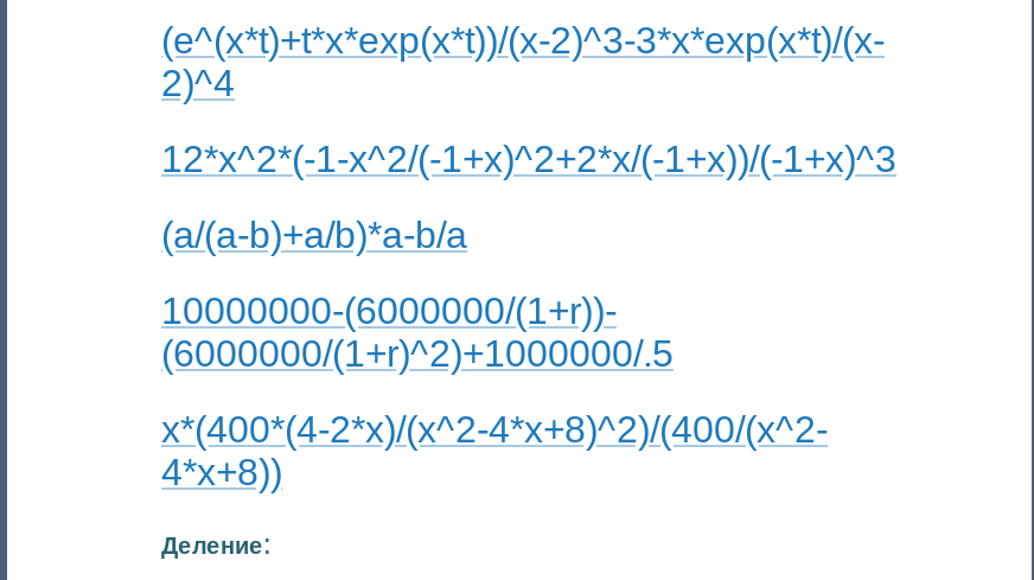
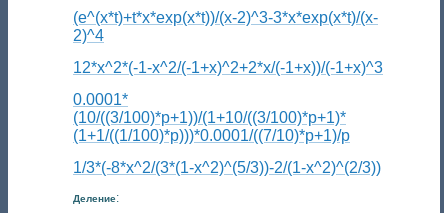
[161,215,828,492] (a/(a-b)+a/b)*a-b/a | 10000000-(6000000/(1+r))- | (6000000/(1+r)^2)+1000000/.5 | x*(400*(4-2*x)/(x^2-4*x+8)^2)/(400/(x^2- | 4*x+8)) -> [73,91,381,176] 0.0001* | (10/((3/100)*p+1))/(1+10/((3/100)*p+1)* | (1+1/((1/100)*p)))*0.0001/((7/10)*p+1)/p | 1/3*(-8*x^2/(3*(1-x^2)^(5/3))-2/(1-x^2)^(2/3))

